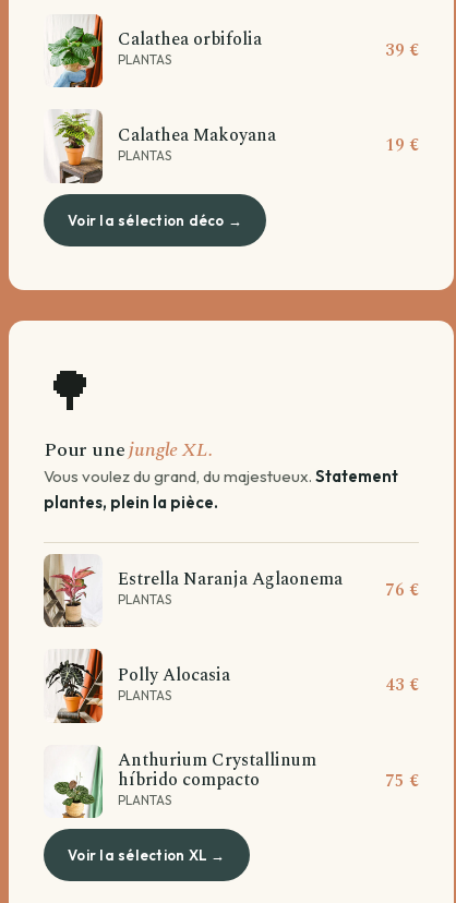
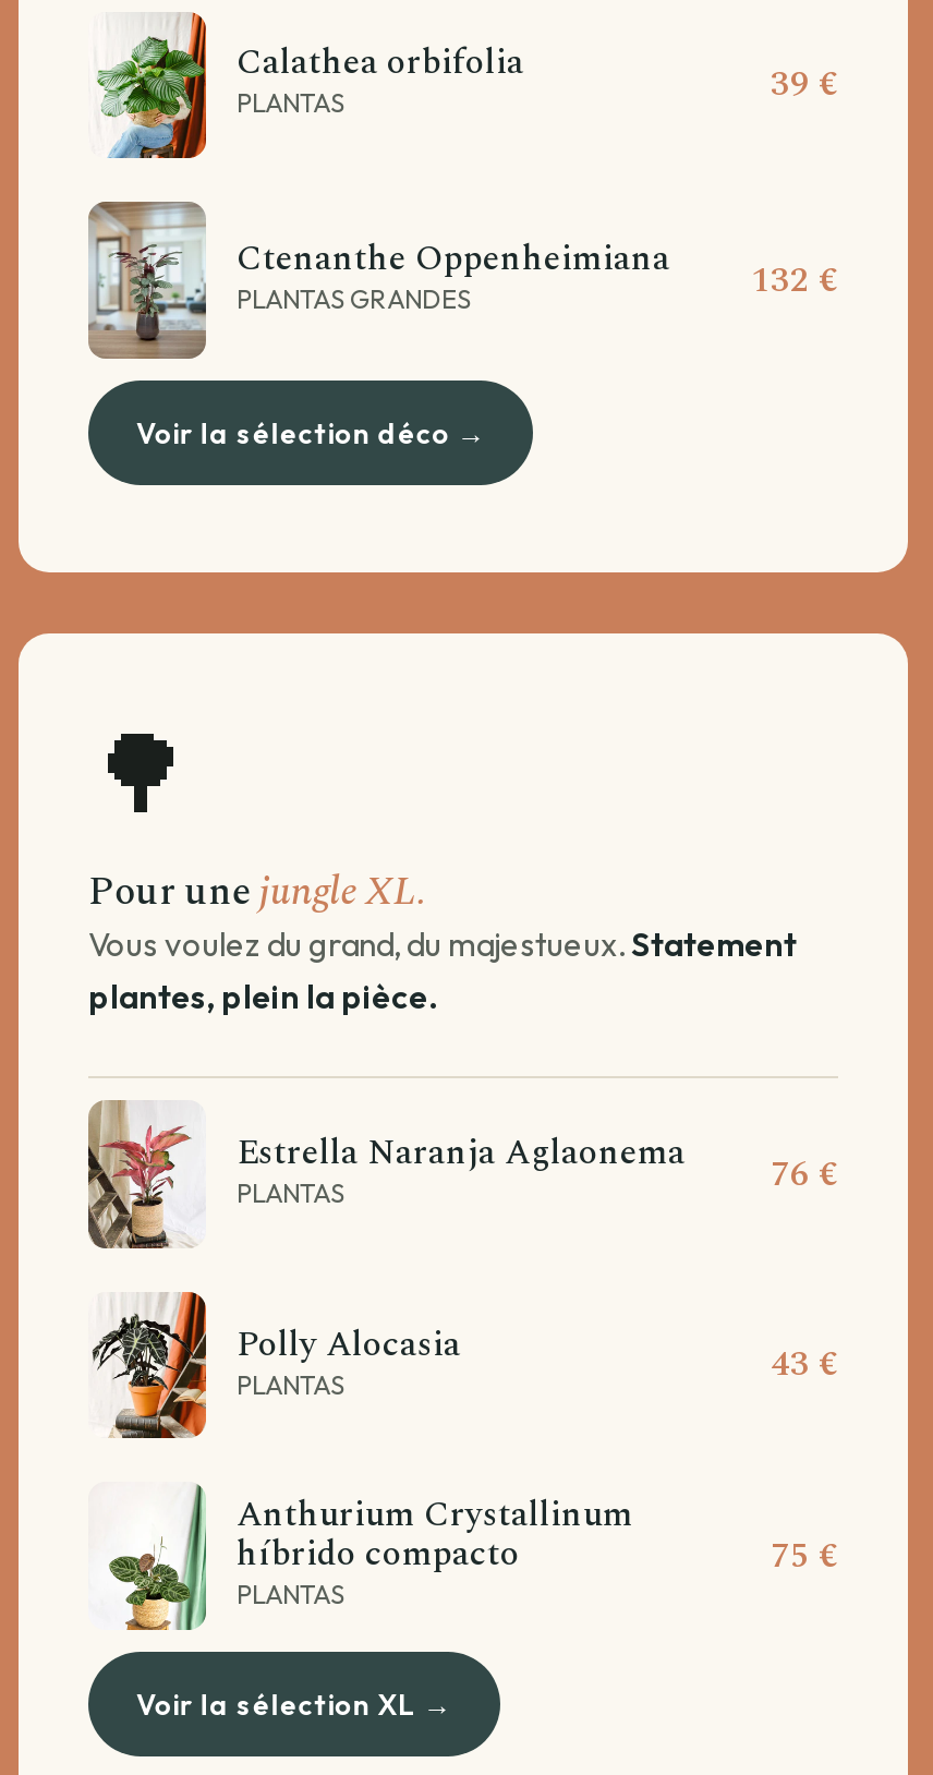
[44,109,419,183] [image] | Calathea Makoyana | PLANTAS | 19 € -> [86,200,838,361] [image] | Ctenanthe Oppenheimiana | PLANTAS GRANDES | 132 €

